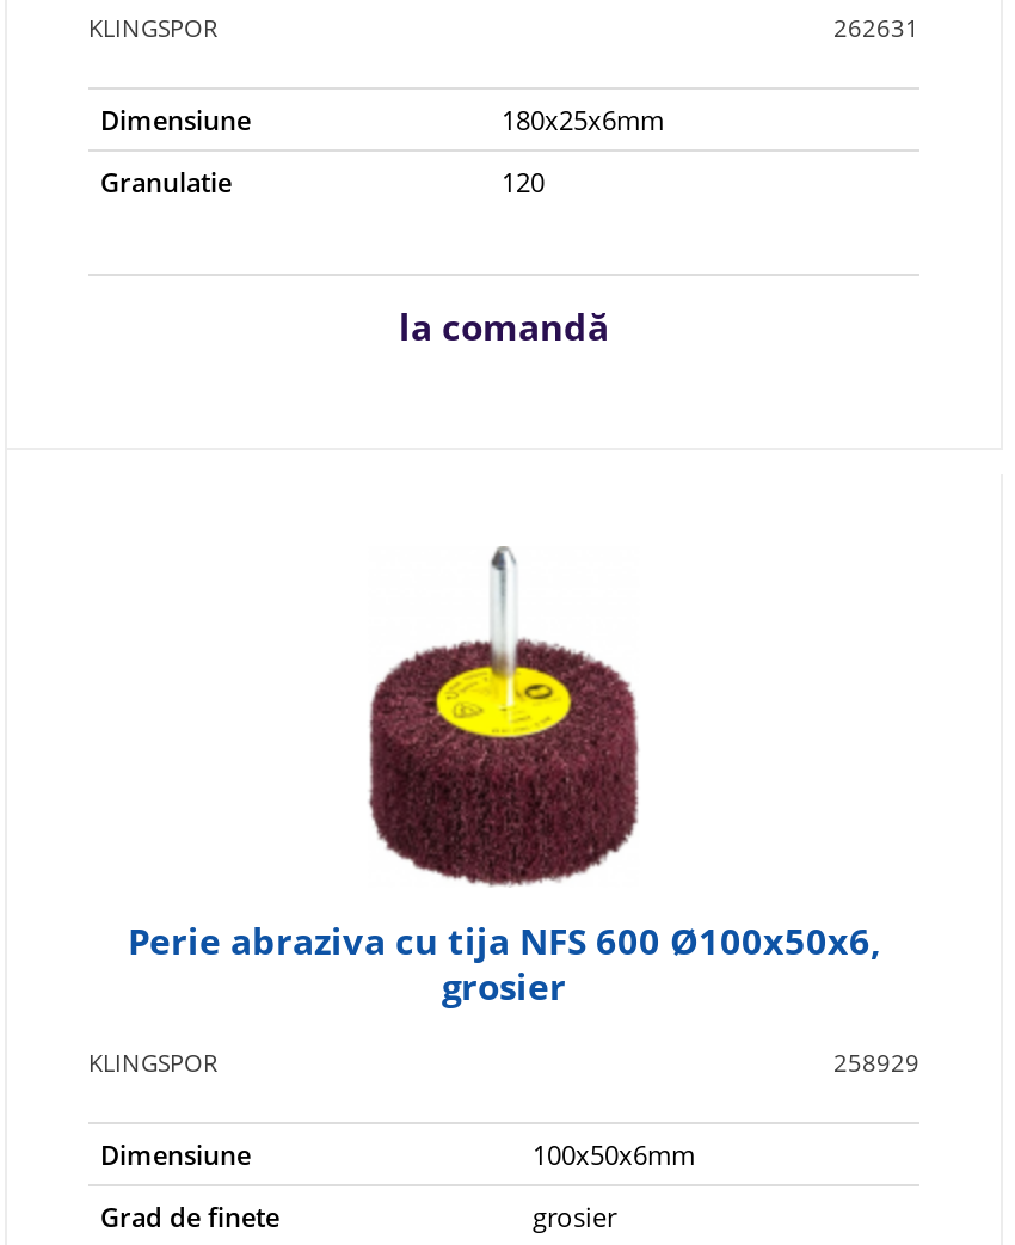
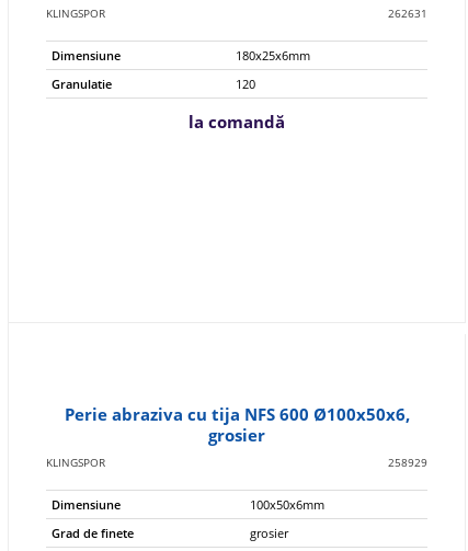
[368,546,640,888] [image] -> none

